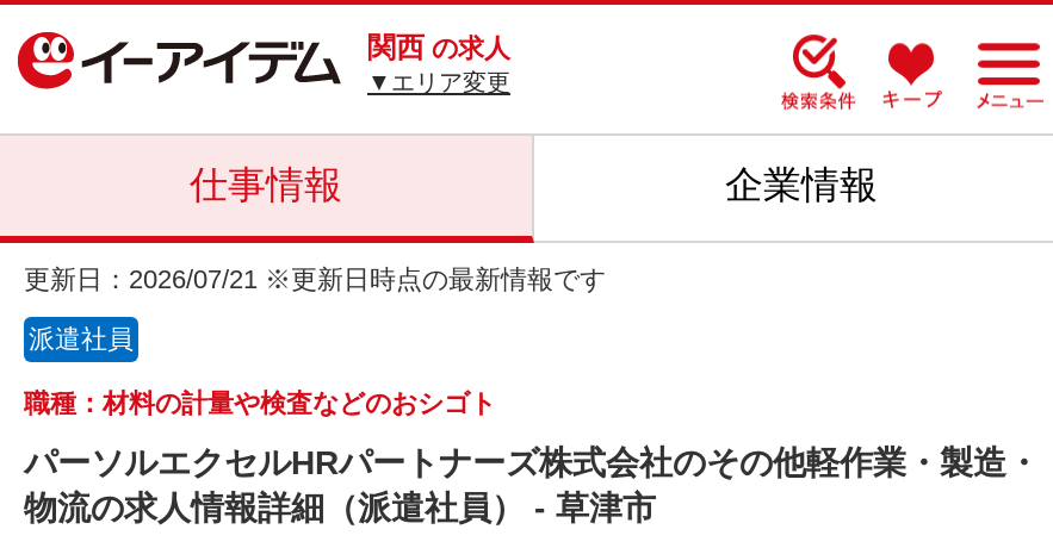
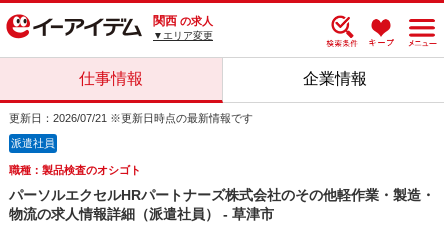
[24,388,496,417] 職種：材料の計量や検査などのおシゴト -> [9,164,141,176] 職種：製品検査のオシゴト

